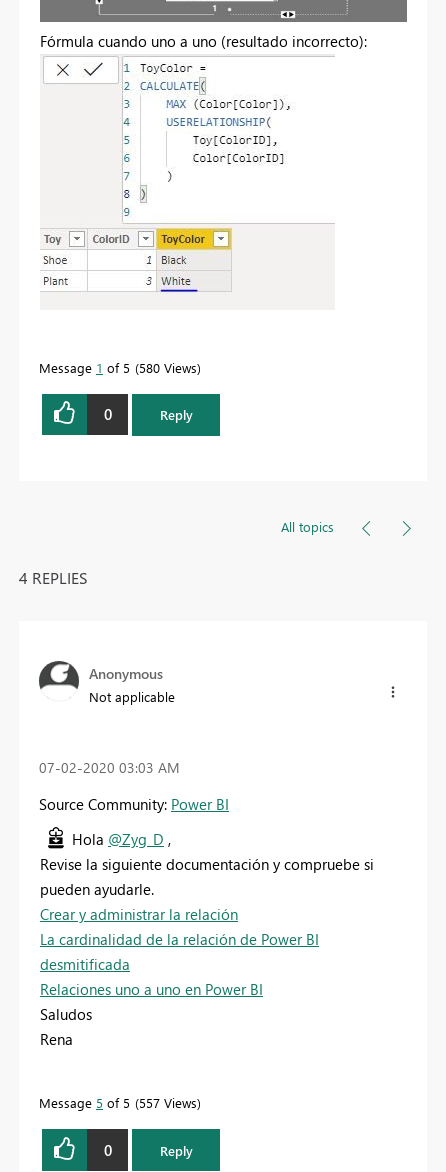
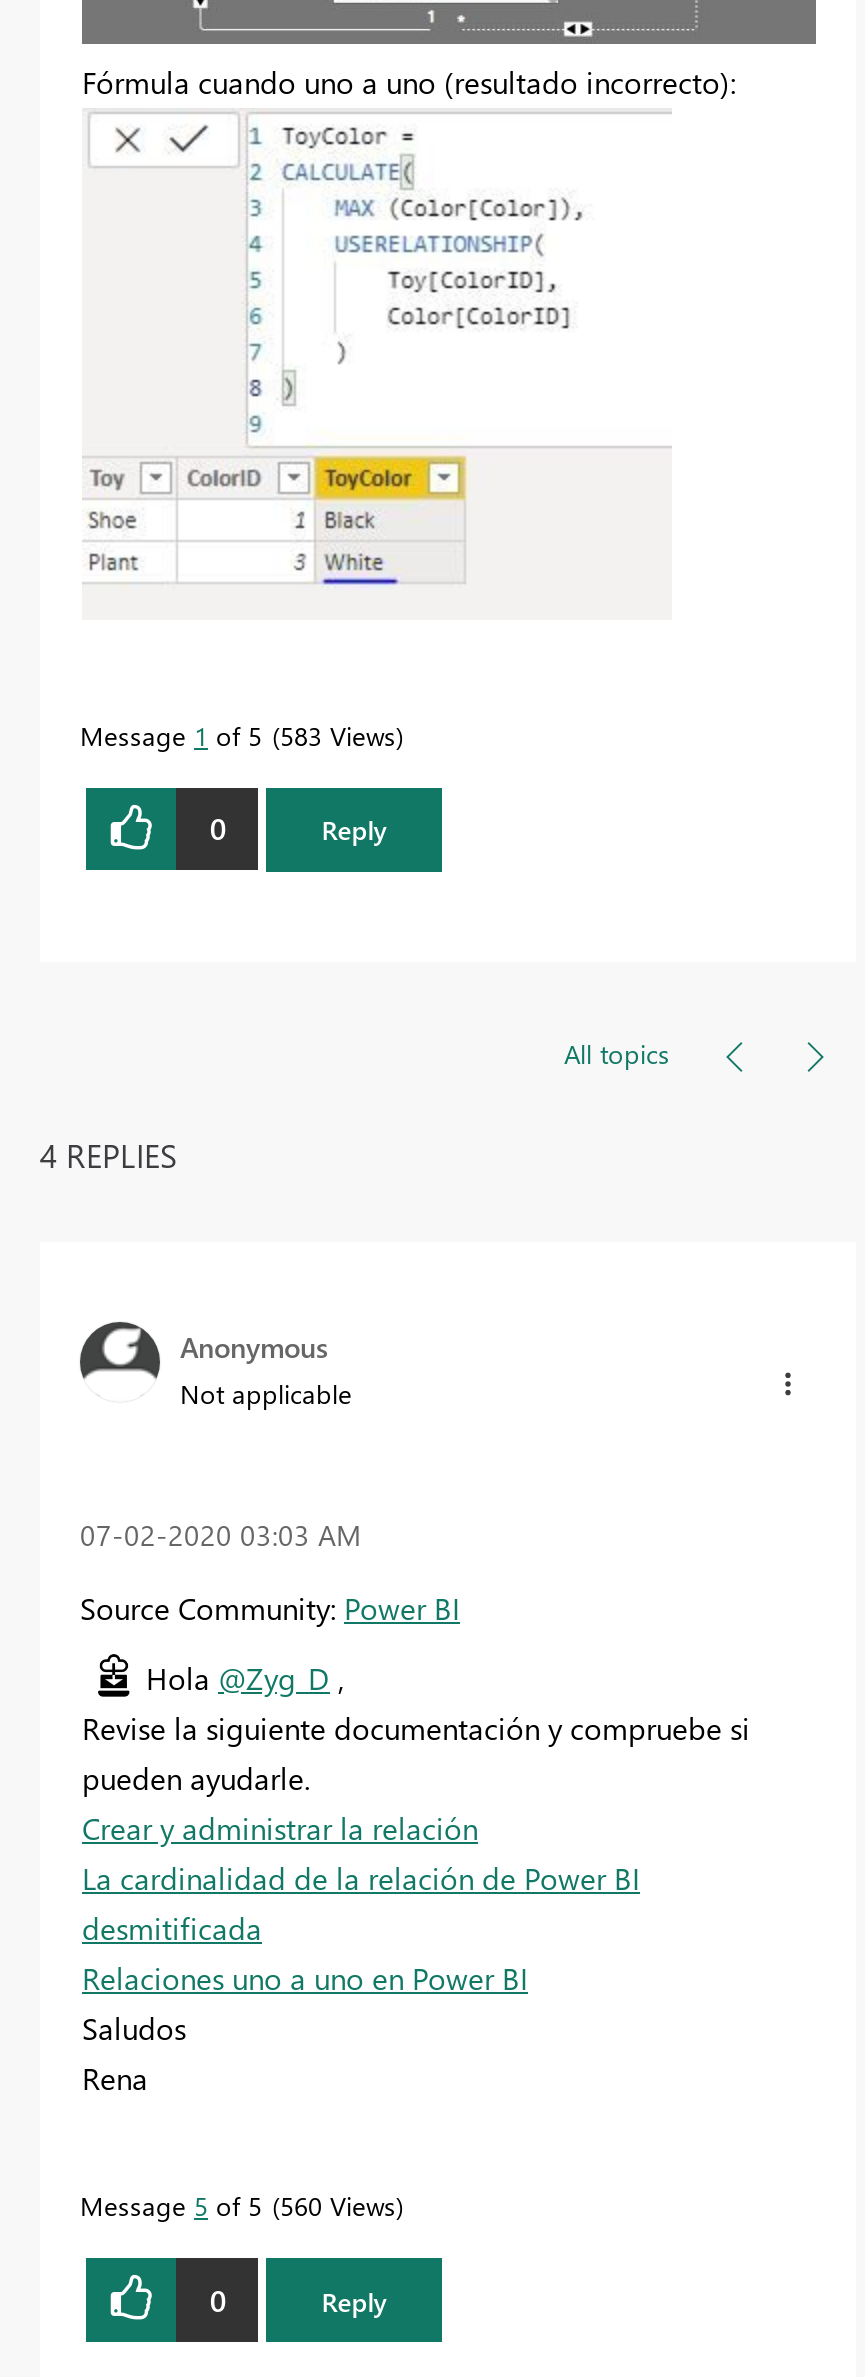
[39,359,197,376] Message 1 of 5 580 Views -> [80,718,396,752] Message 1 of 5 583 Views
[39,1094,197,1111] Message 5 of 5 557 Views -> [80,2188,396,2222] Message 5 of 5 560 Views

